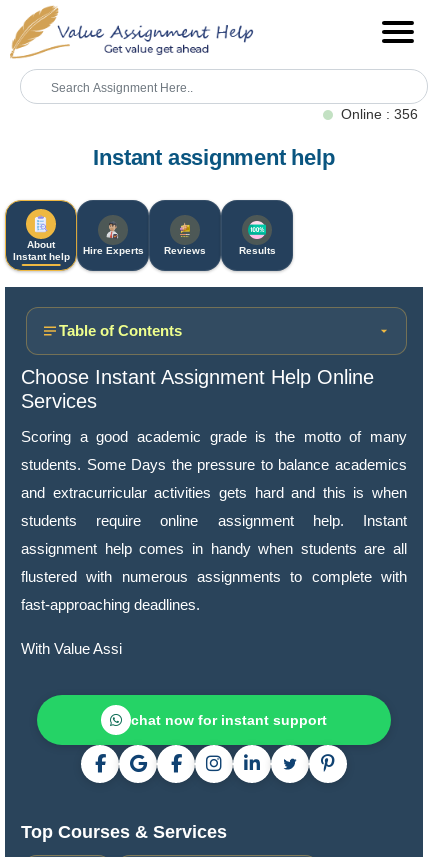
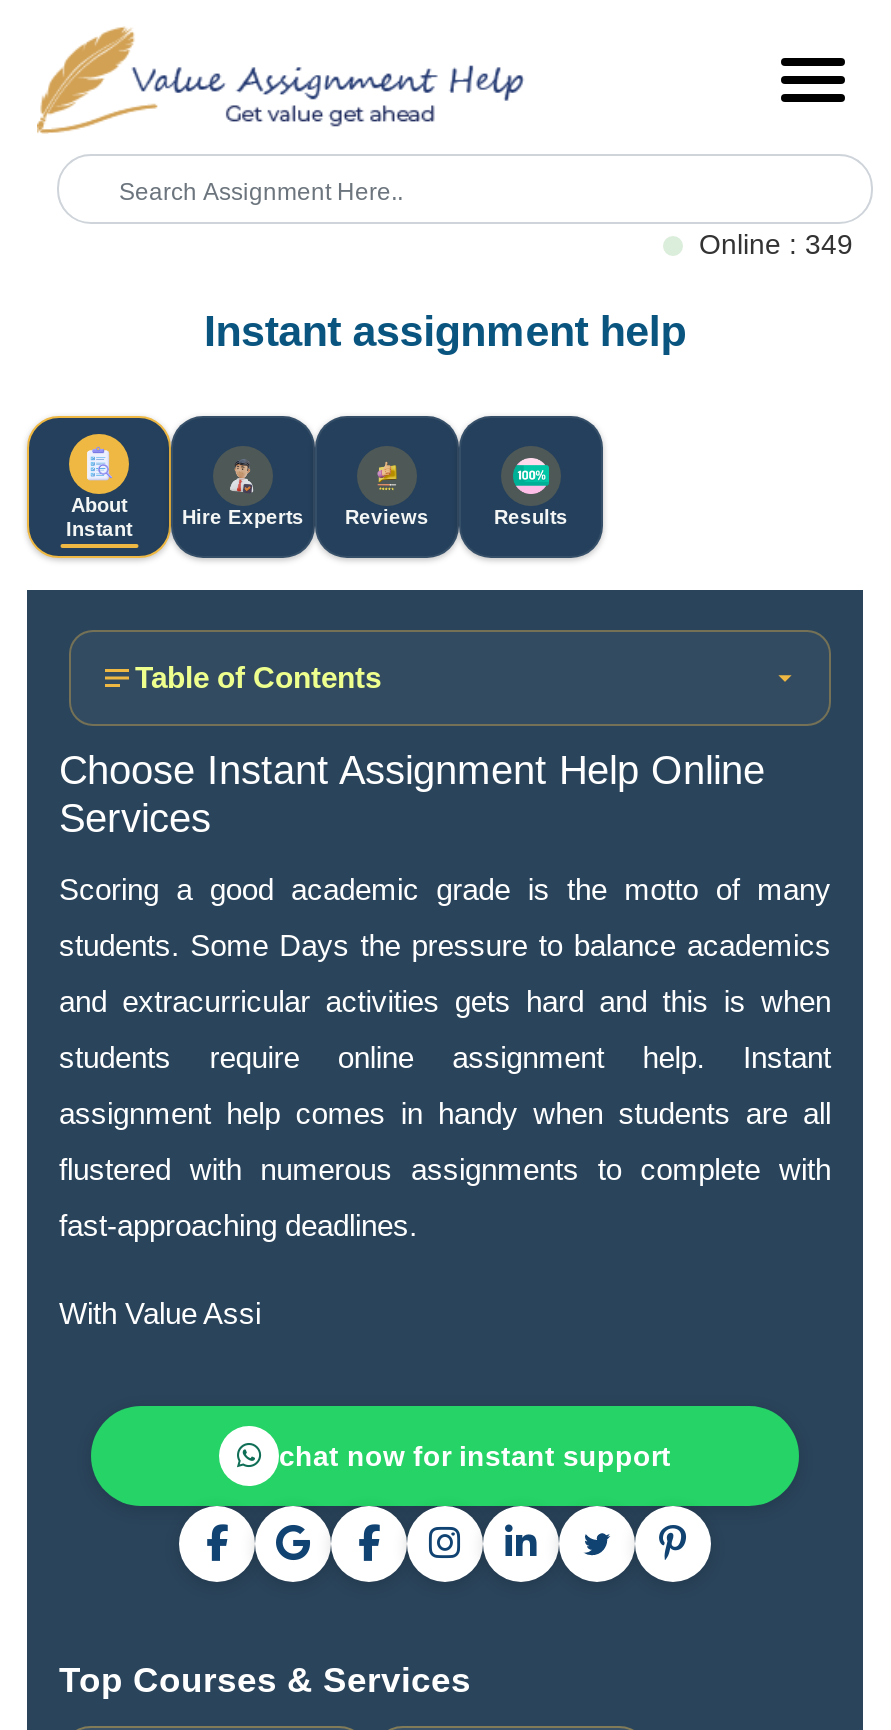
[341,106,418,122] Online : 356 -> [699,229,853,261] Online : 349
[12,251,69,262] Instant help -> [66,519,132,541] Instant

